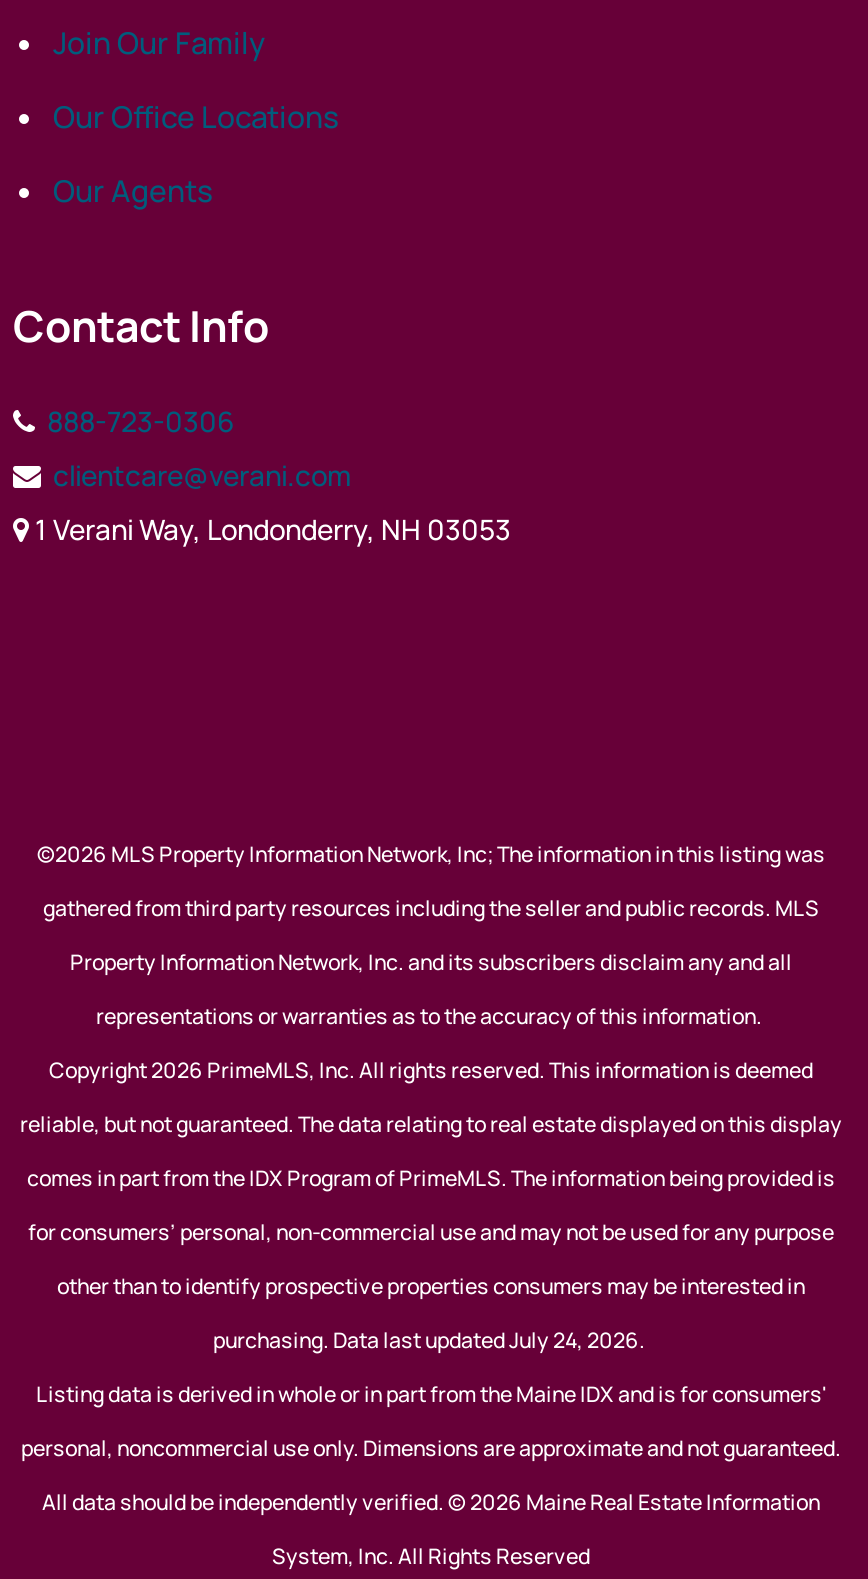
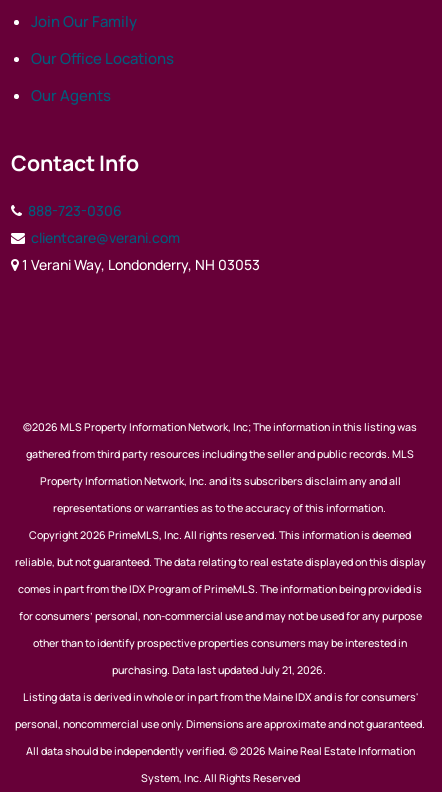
[213,1326,649,1354] purchasing. Data last updated July 24, 2026. -> [112,663,328,677] purchasing. Data last updated July 21, 2026.

